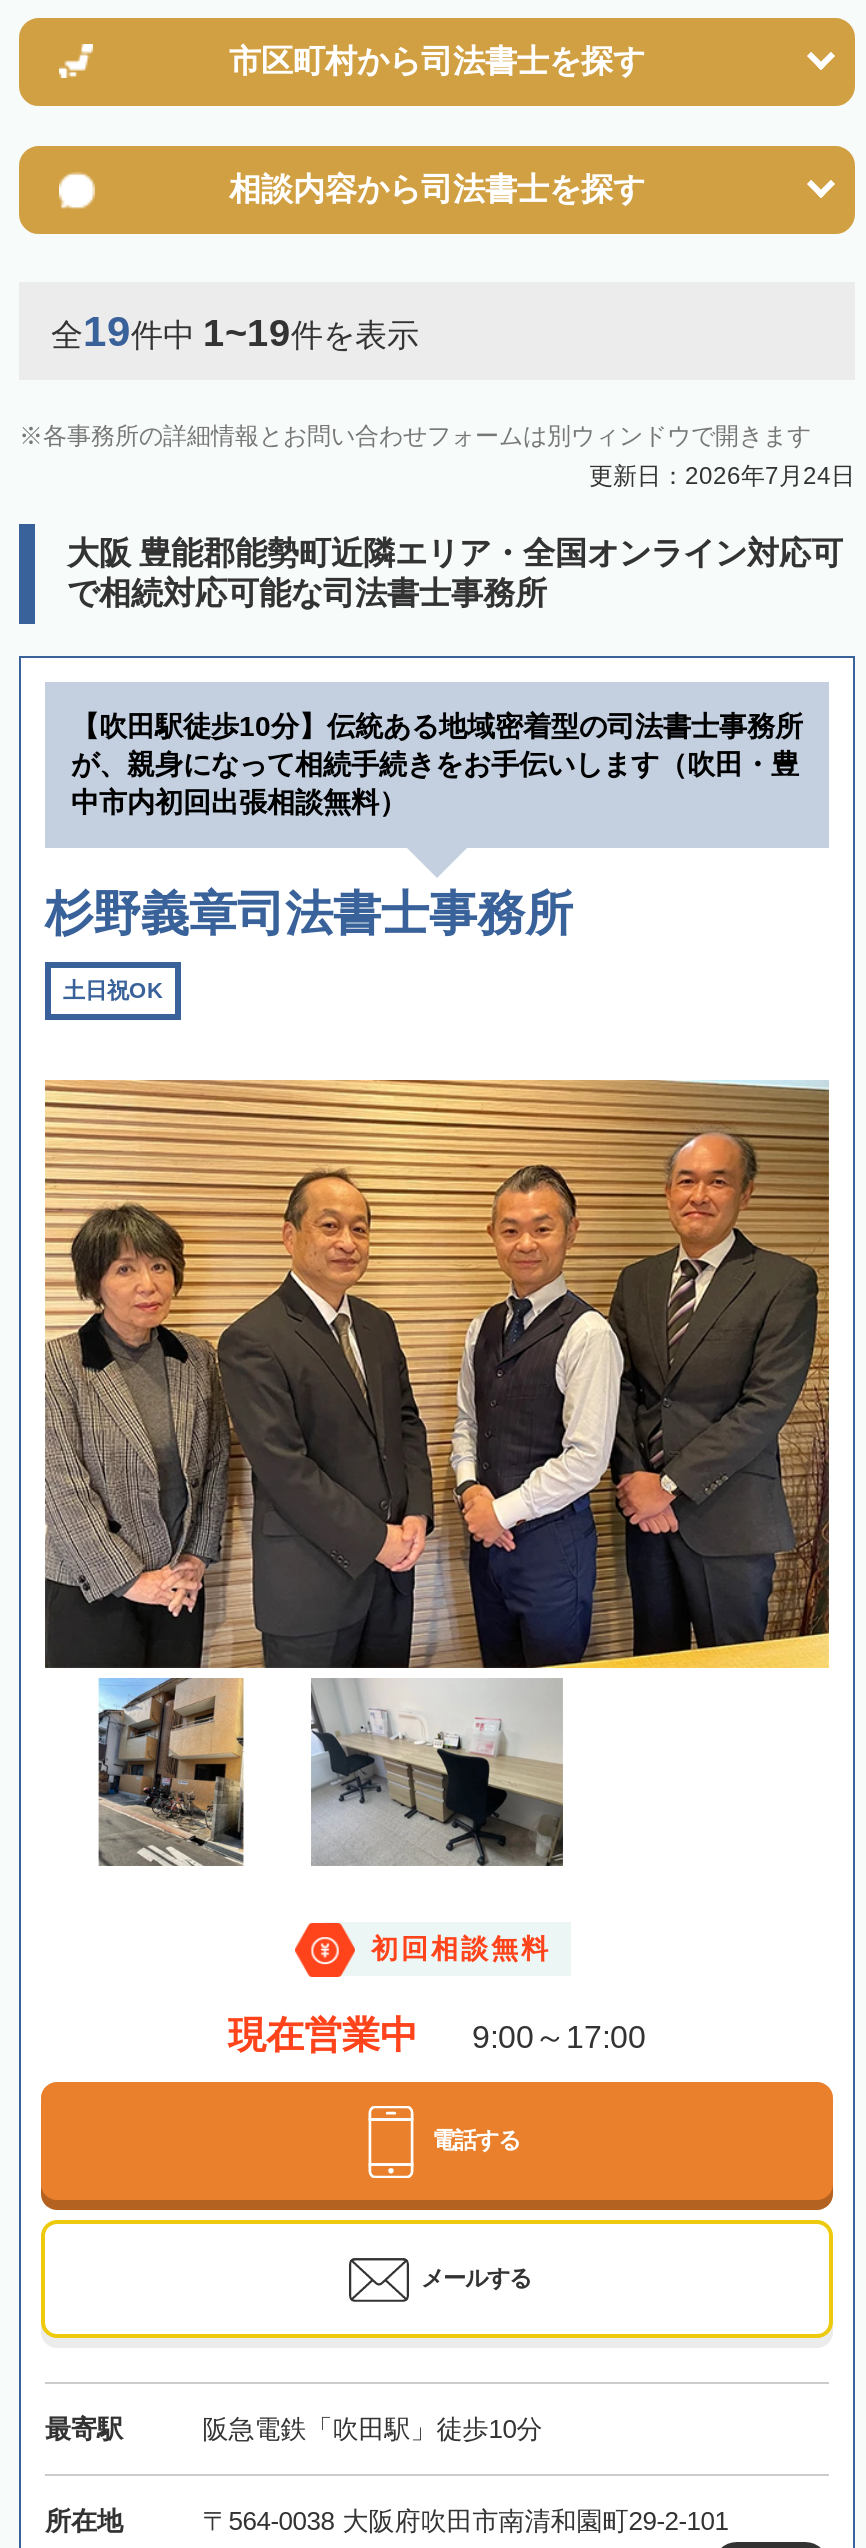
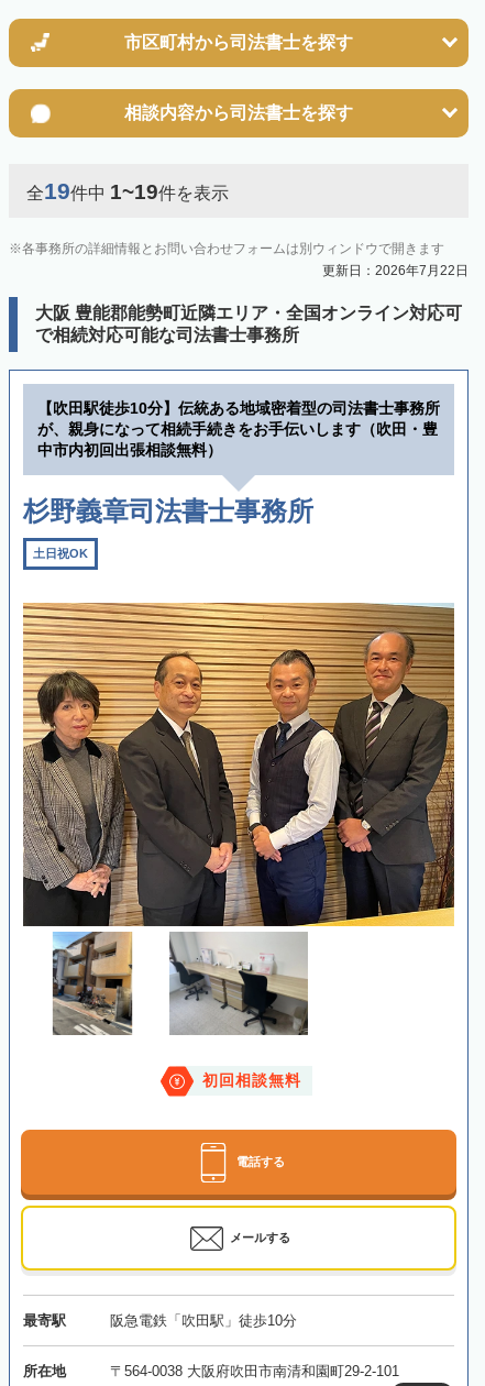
[589,462,855,490] 更新日：2026年7月24日 -> [322,263,469,279] 更新日：2026年7月22日
[228,2015,646,2057] 現在営業中 | 9:00～17:00 -> none

